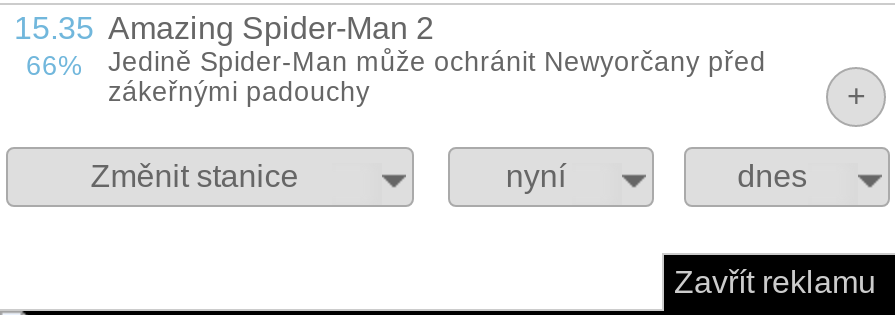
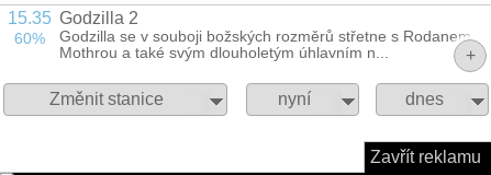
[108,11,766,107] Amazing Spider-Man 2 | Jedině Spider-Man může ochránit Newyorčany před | zákeřnými padouchy -> [59,9,476,61] Godzilla 2 | Godzilla se v souboji božských rozměrů střetne s Rodanem, | Mothrou a také svým dlouholetým úhlavním n...
[26,51,82,81] 66% -> [14,31,45,47] 60%

